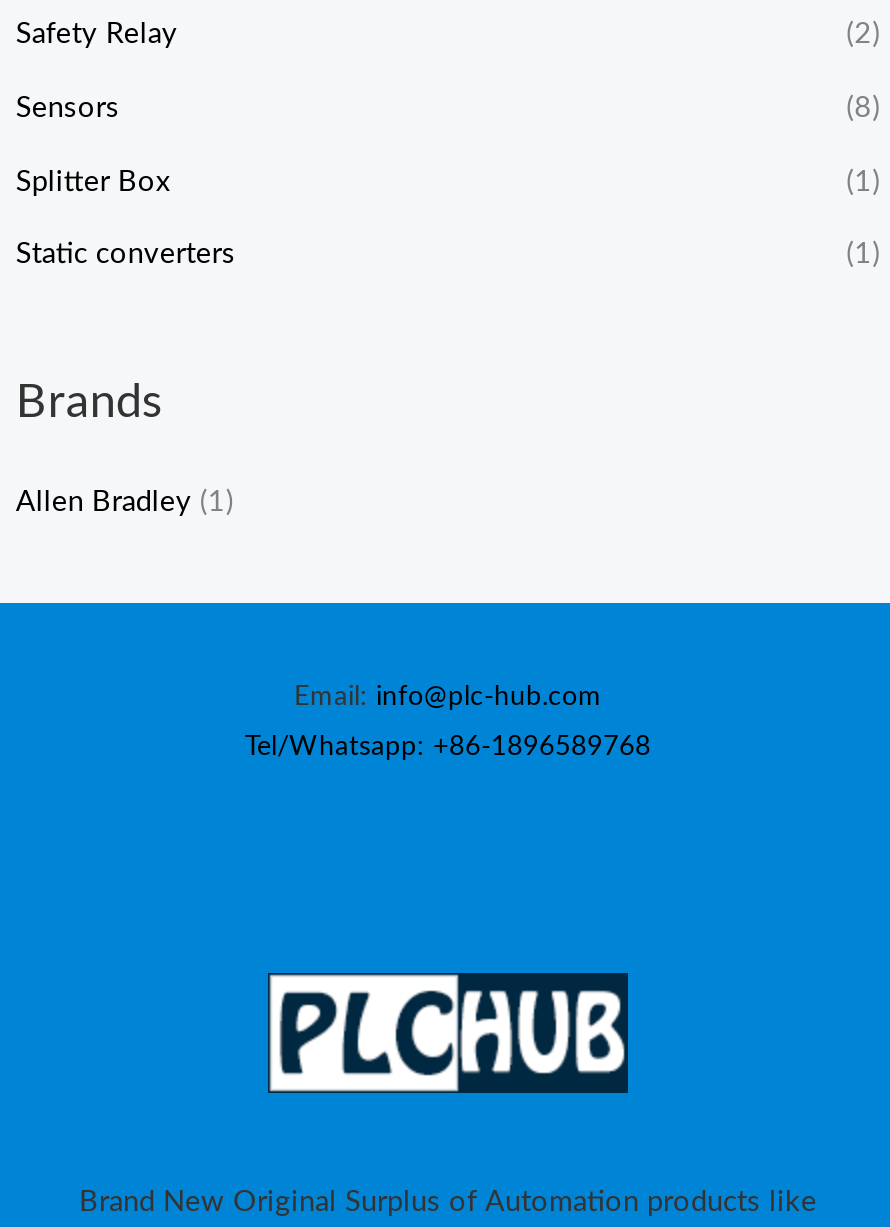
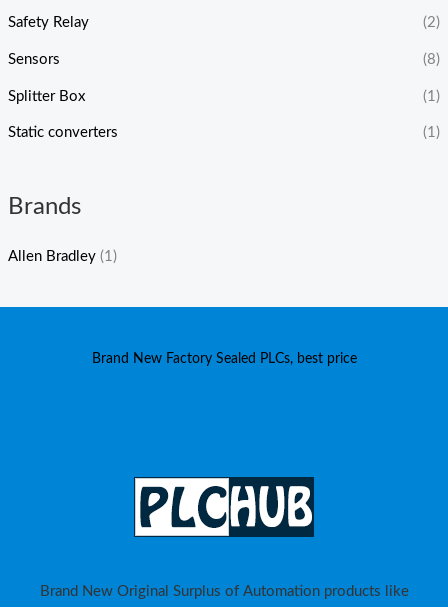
[245,683,651,761] Email: info@plc-hub.com | Tel/Whatsapp: +86-1896589768 -> [91,352,356,366] Brand New Factory Sealed PLCs, best price

